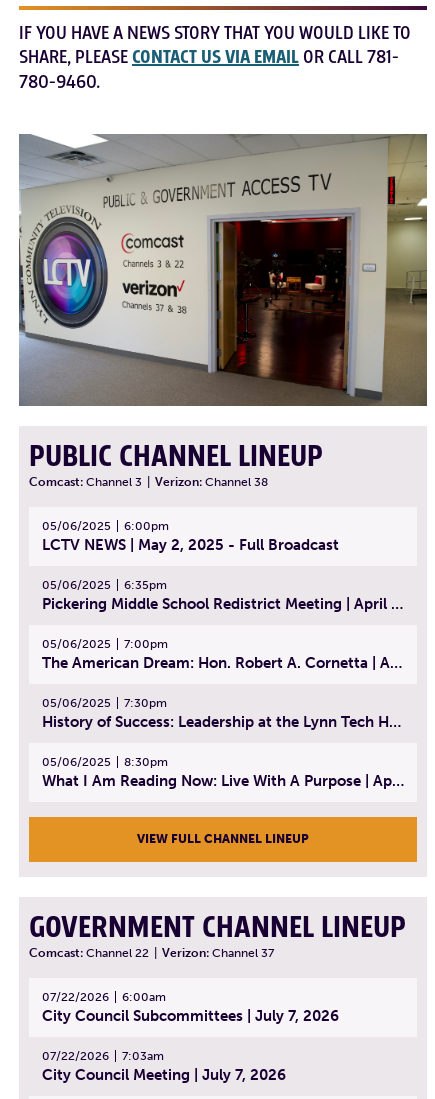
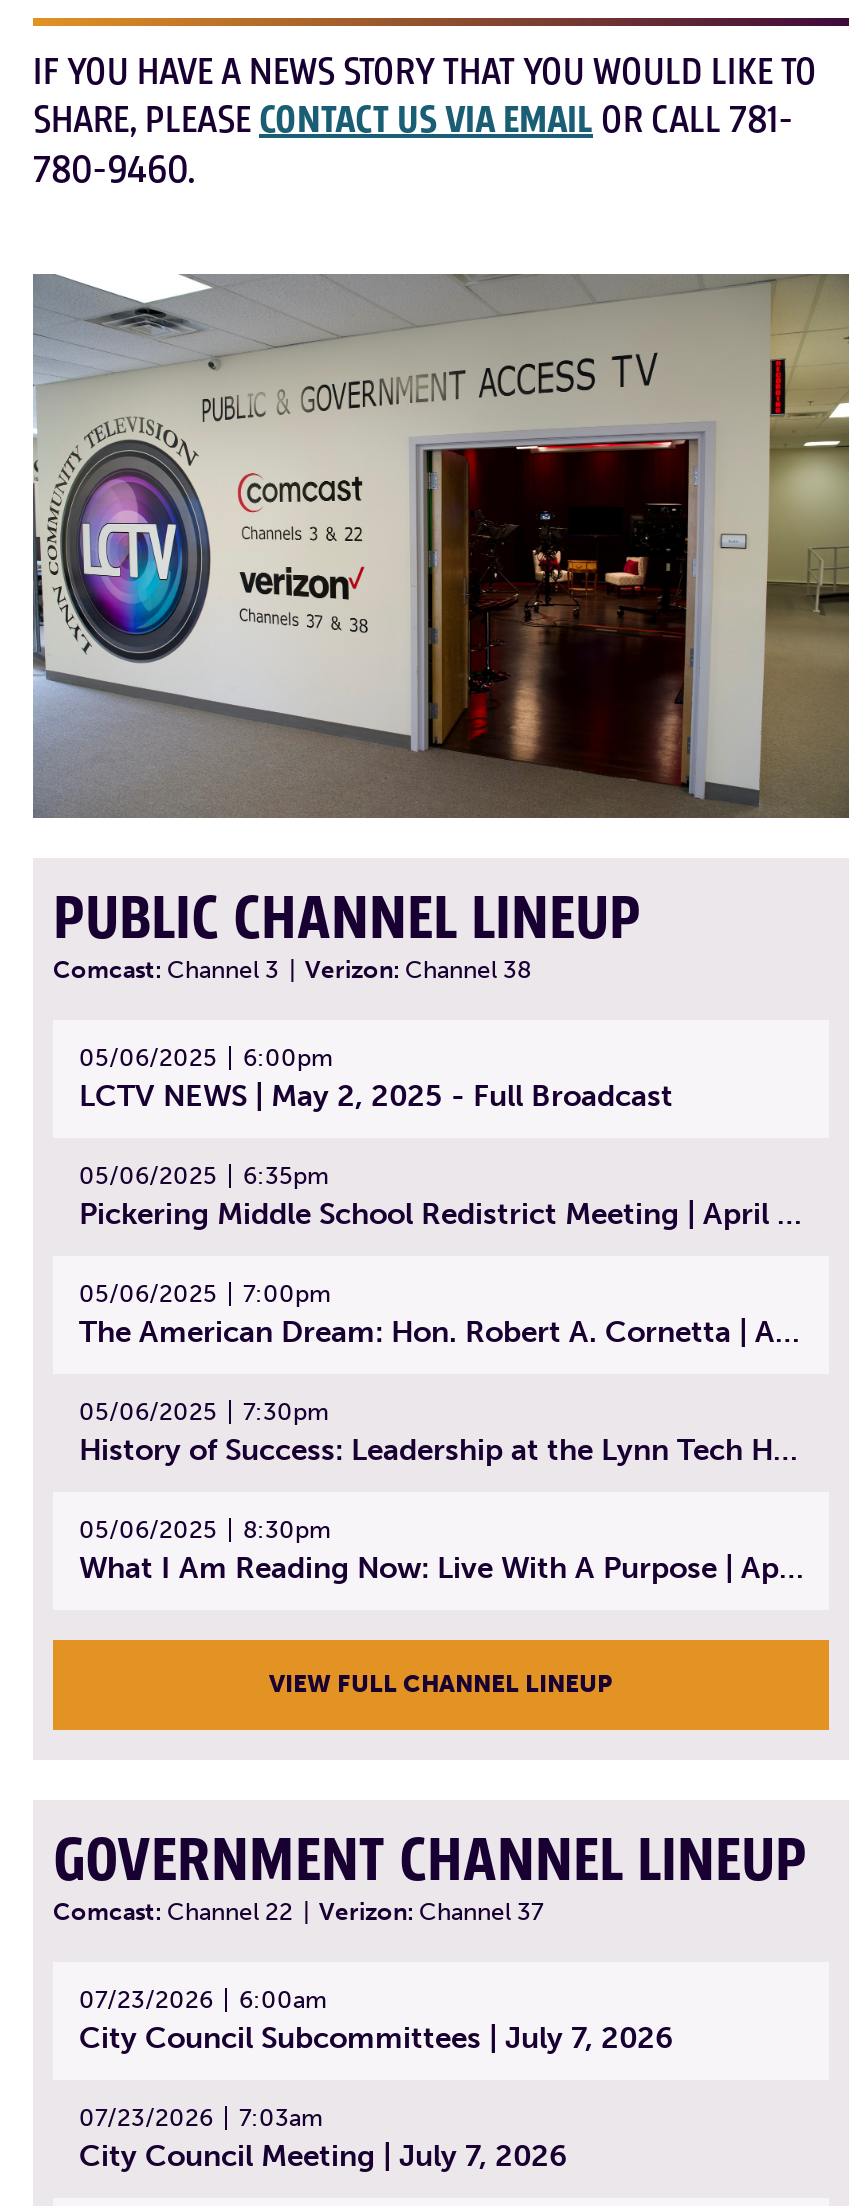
[42,990,166,1004] 07/22/2026 6:00am -> [79,1987,327,2015] 07/23/2026 6:00am
[42,1049,164,1063] 07/22/2026 7:03am -> [79,2105,323,2133] 07/23/2026 7:03am

